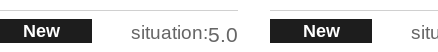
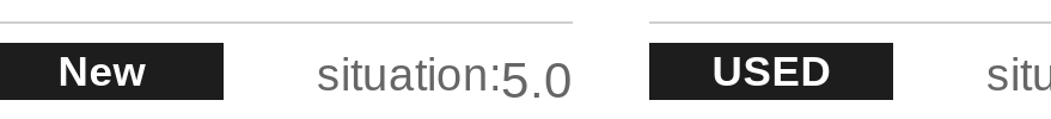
[303,21,340,41] New -> [712,47,831,95] USED

